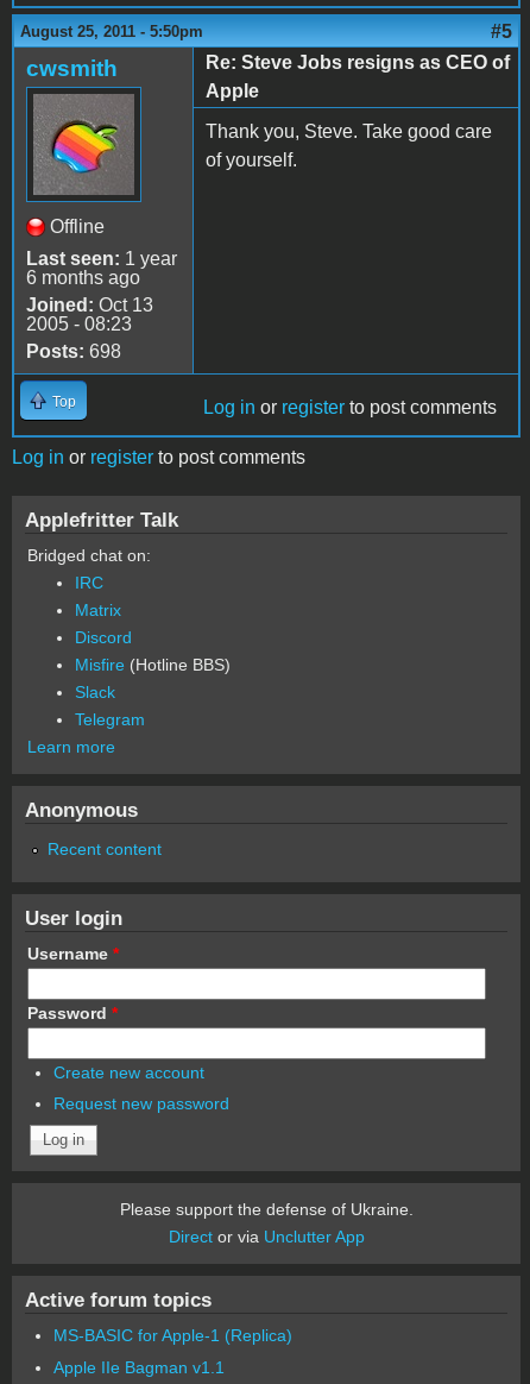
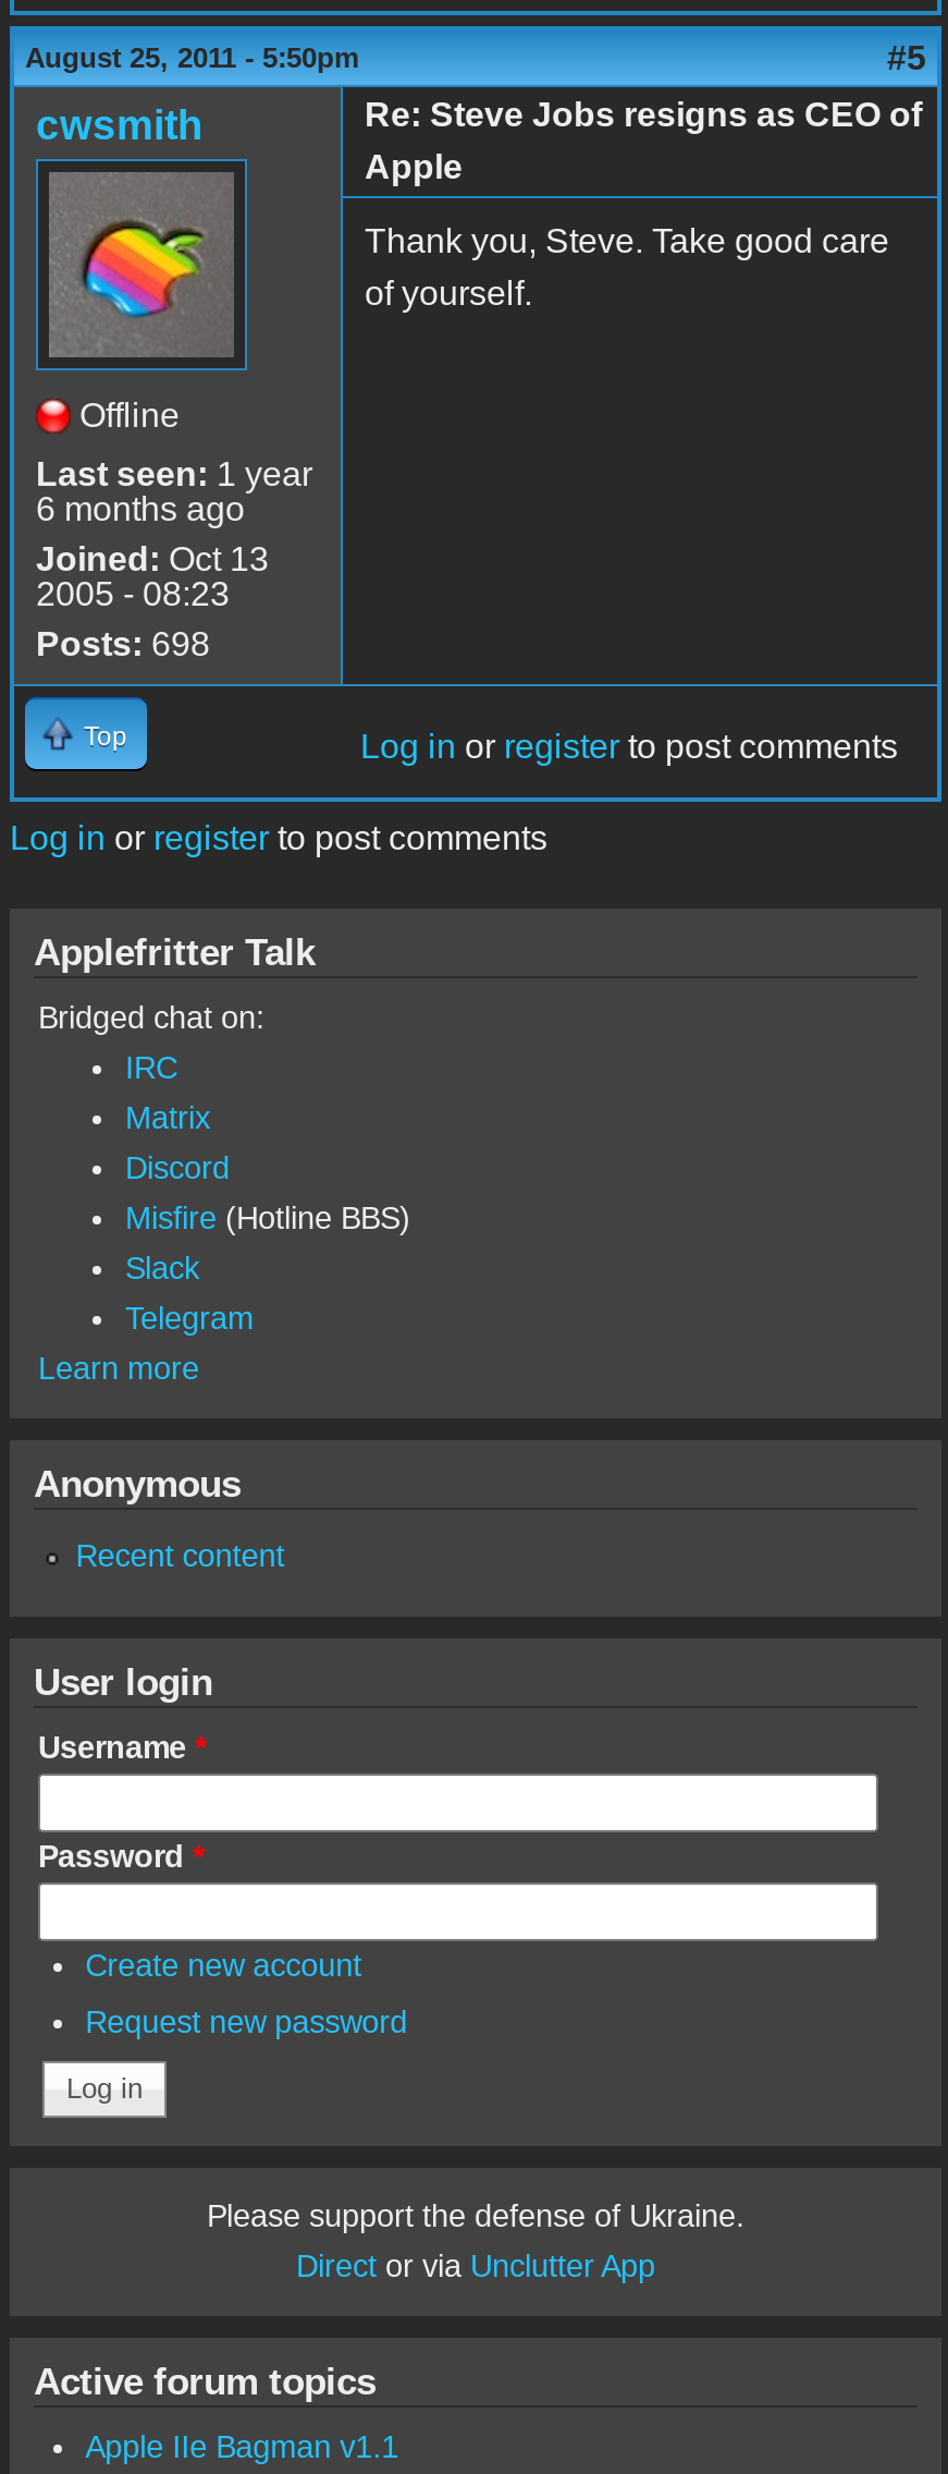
[53,1326,292,1345] MS-BASIC for Apple-1 (Replica) -> none

